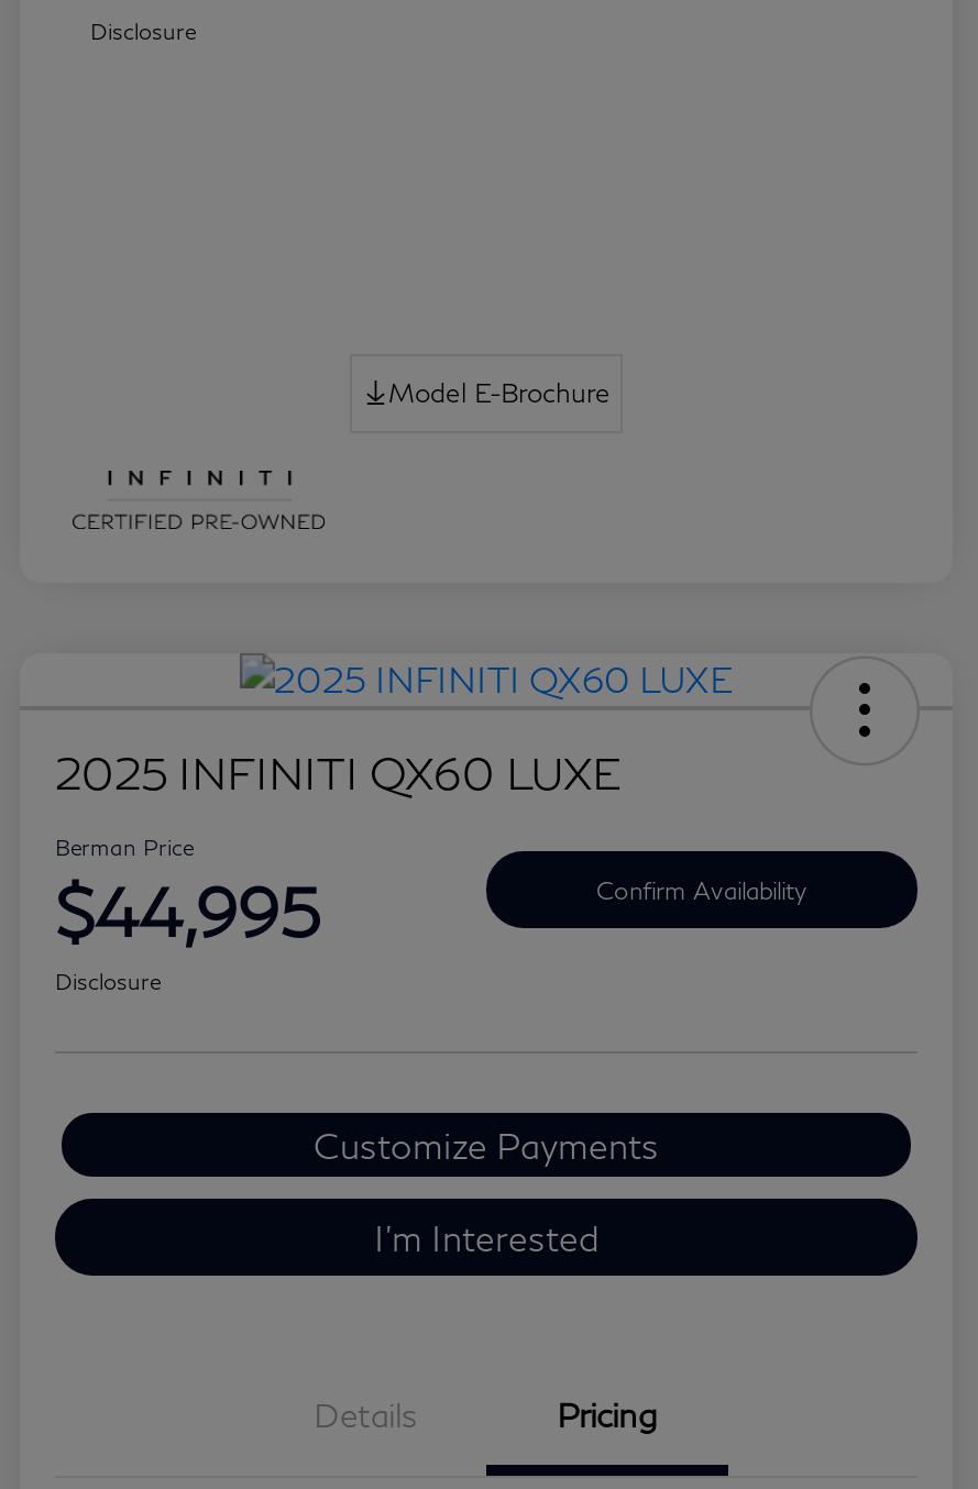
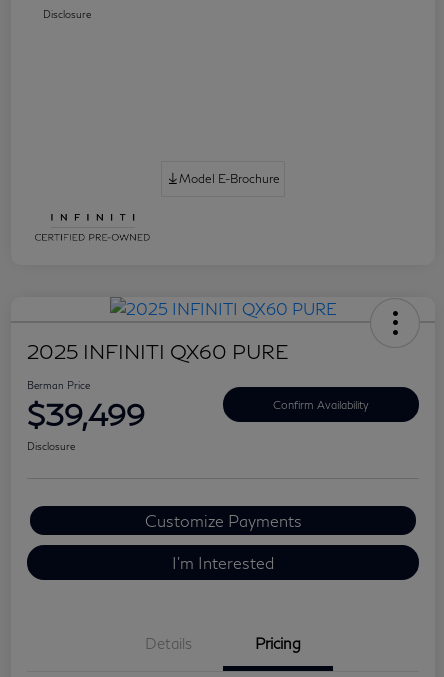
[55,746,620,799] 2025 INFINITI QX60 LUXE -> [27,339,288,363] 2025 INFINITI QX60 PURE
[55,872,321,951] $44,995 -> [27,396,145,432] $39,499

